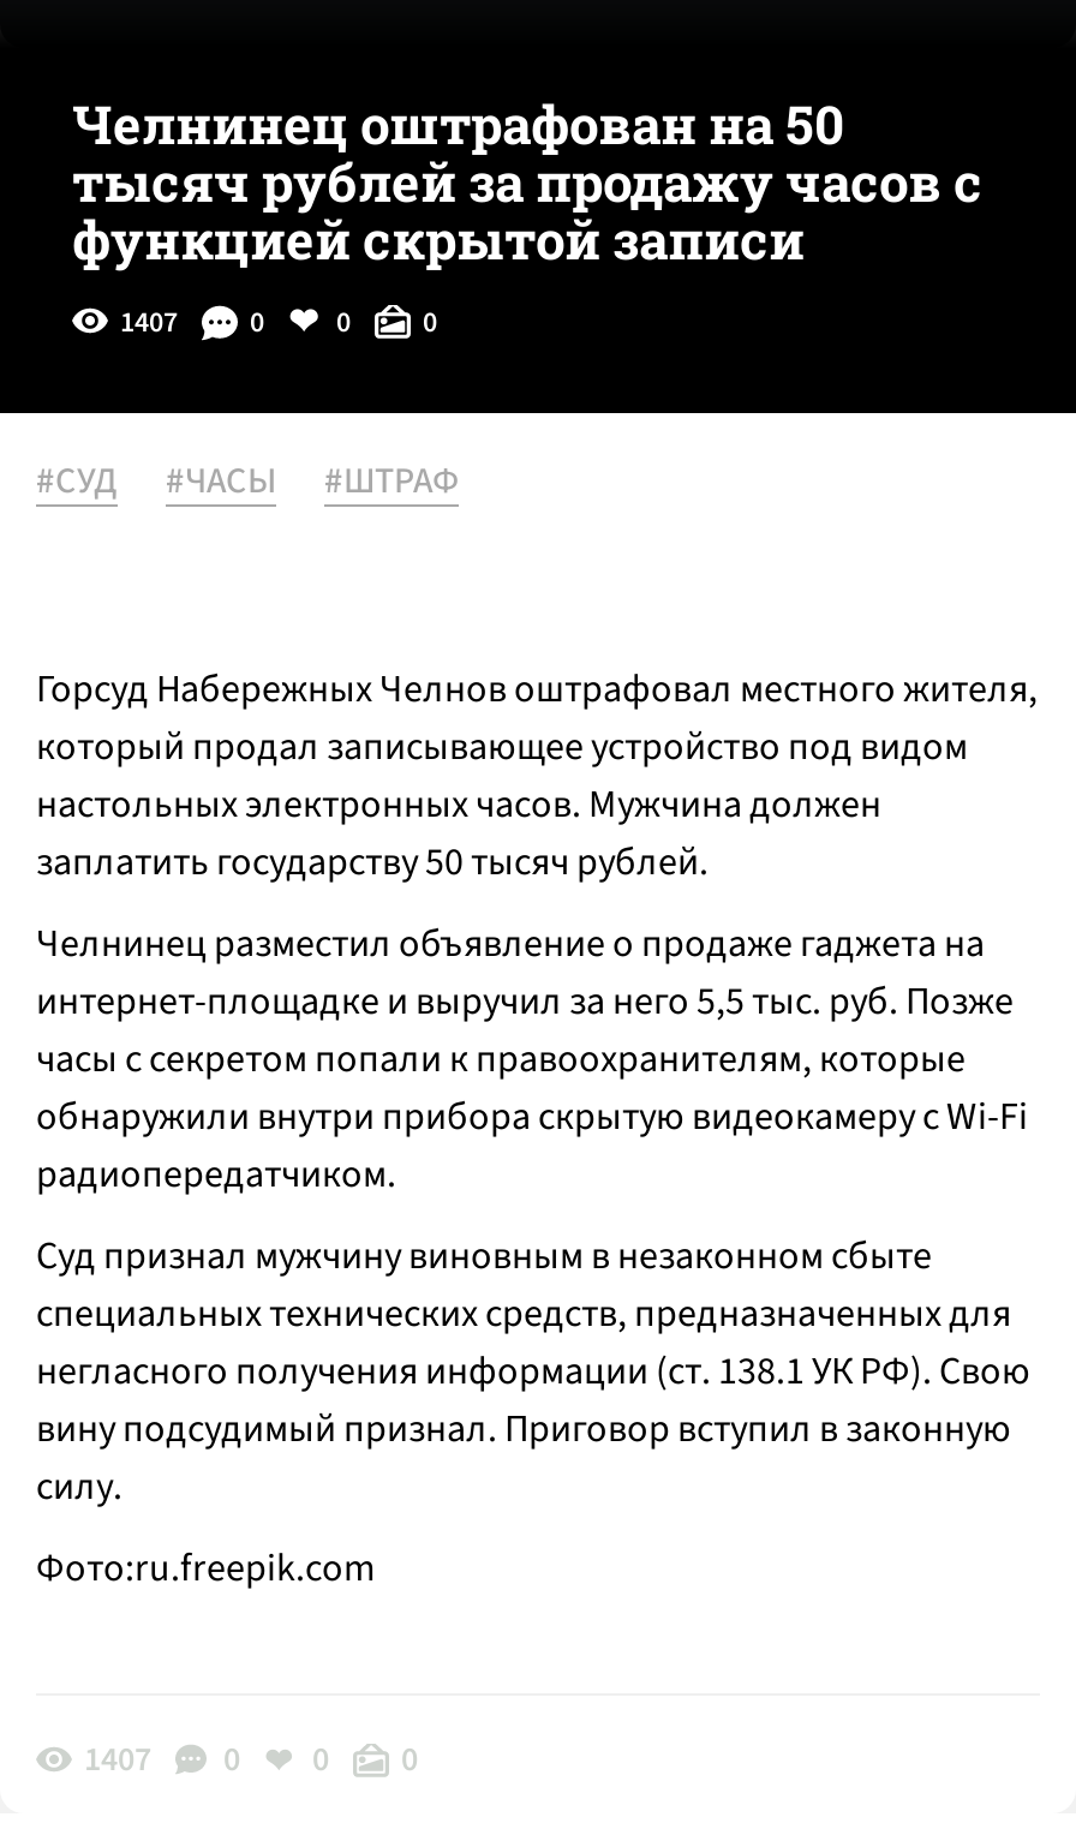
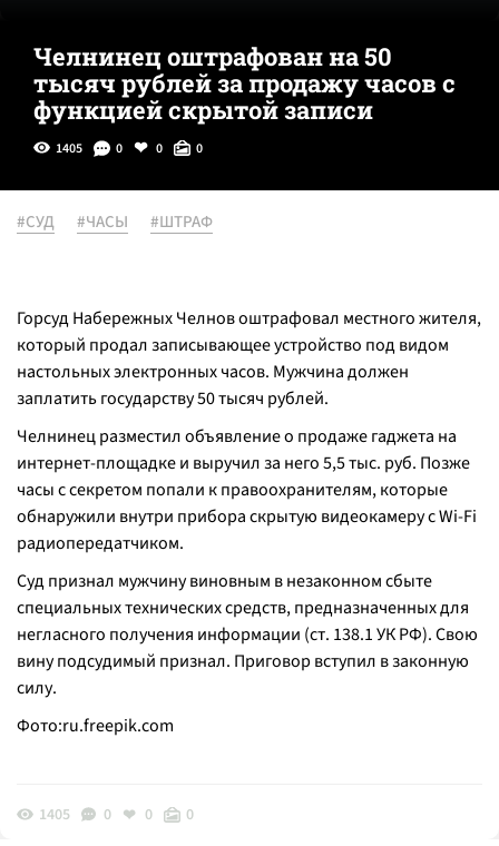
[120,303,437,343] 1407 0 0 0 -> [56,139,203,158] 1405 0 0 0
[84,1737,418,1785] 1407 0 0 0 -> [39,804,194,826] 1405 0 0 0

